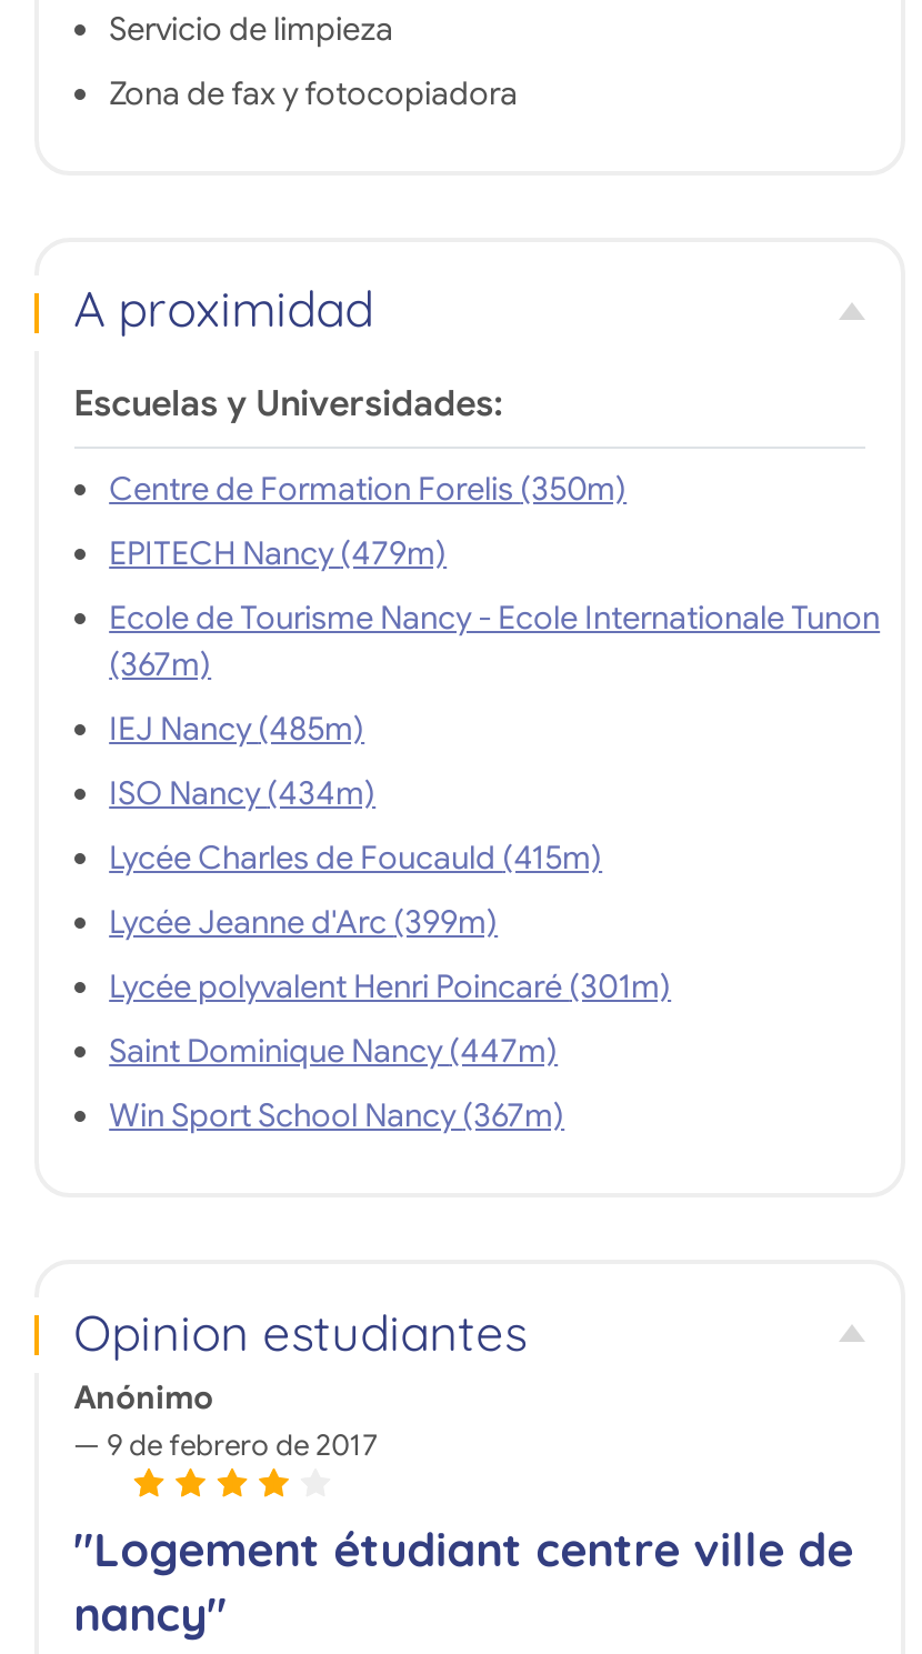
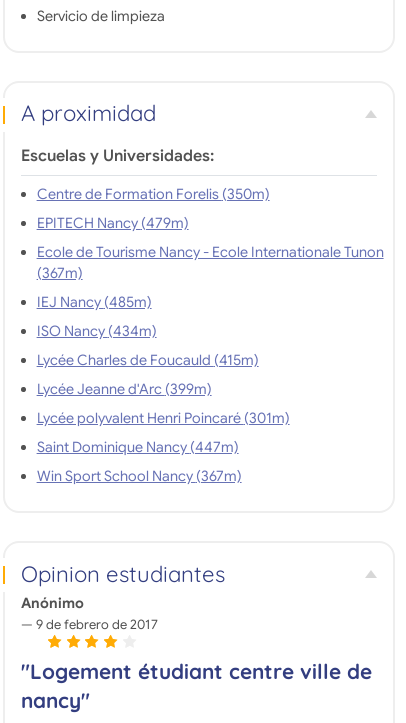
[109,74,518,114] Zona de fax y fotocopiadora -> none

